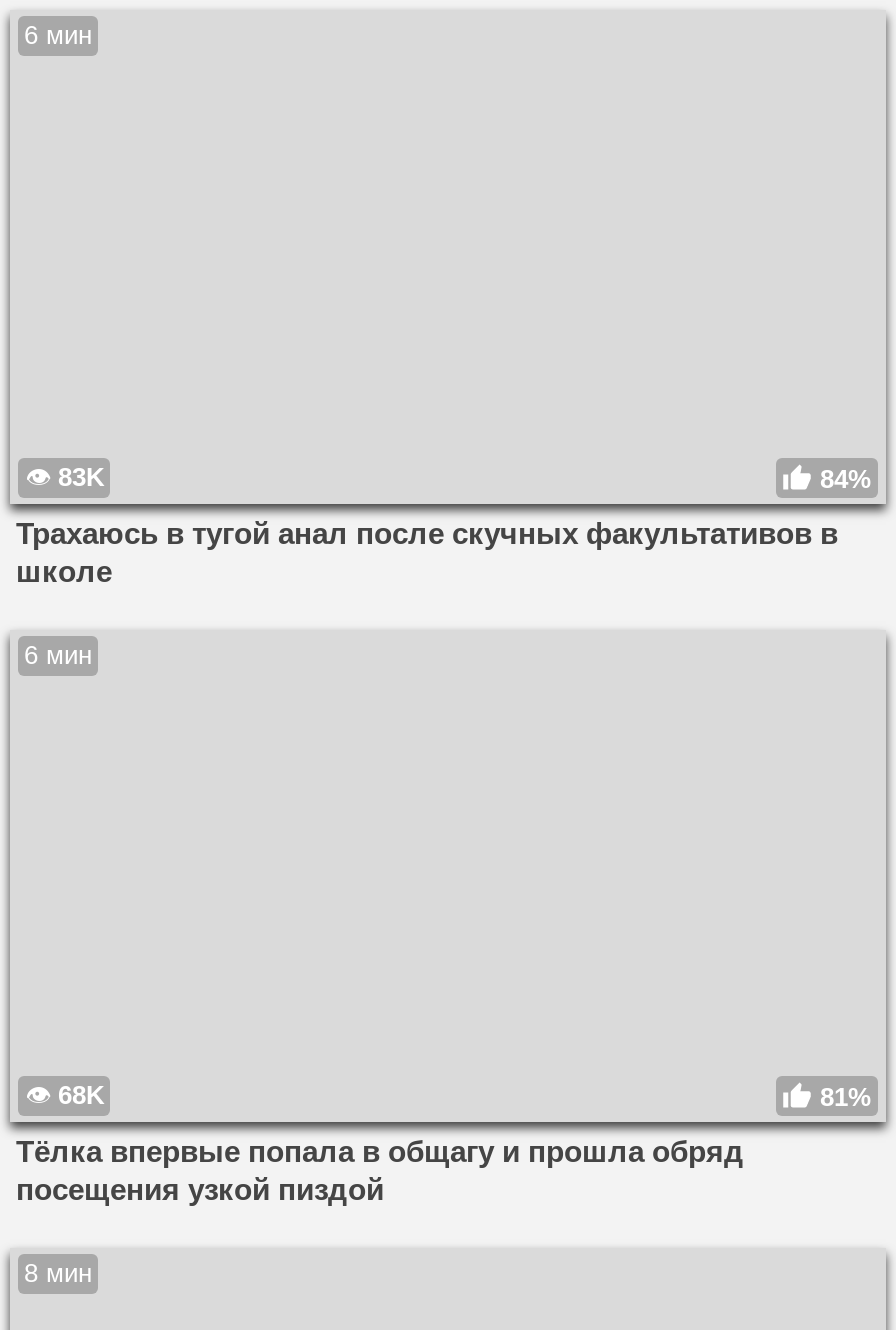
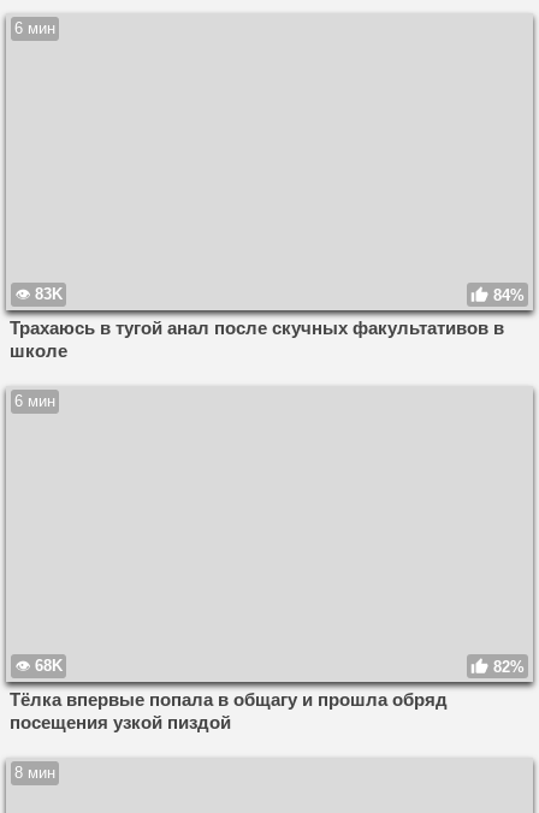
[820,1082,872,1112] 81% -> [493,658,525,676] 82%

